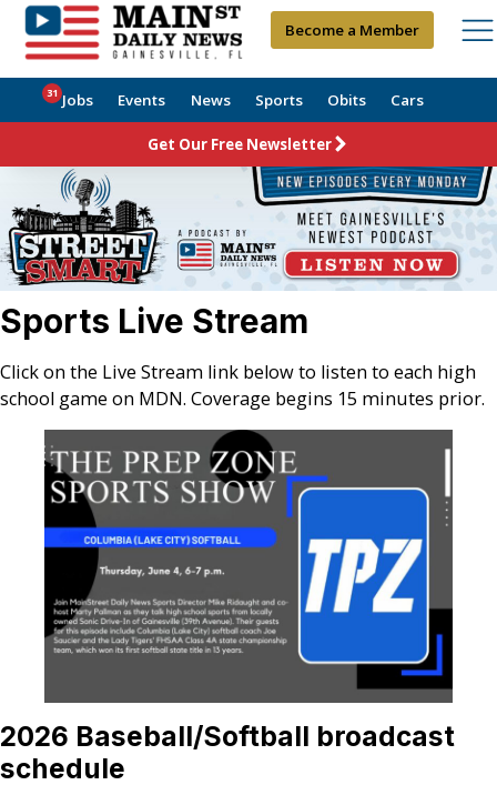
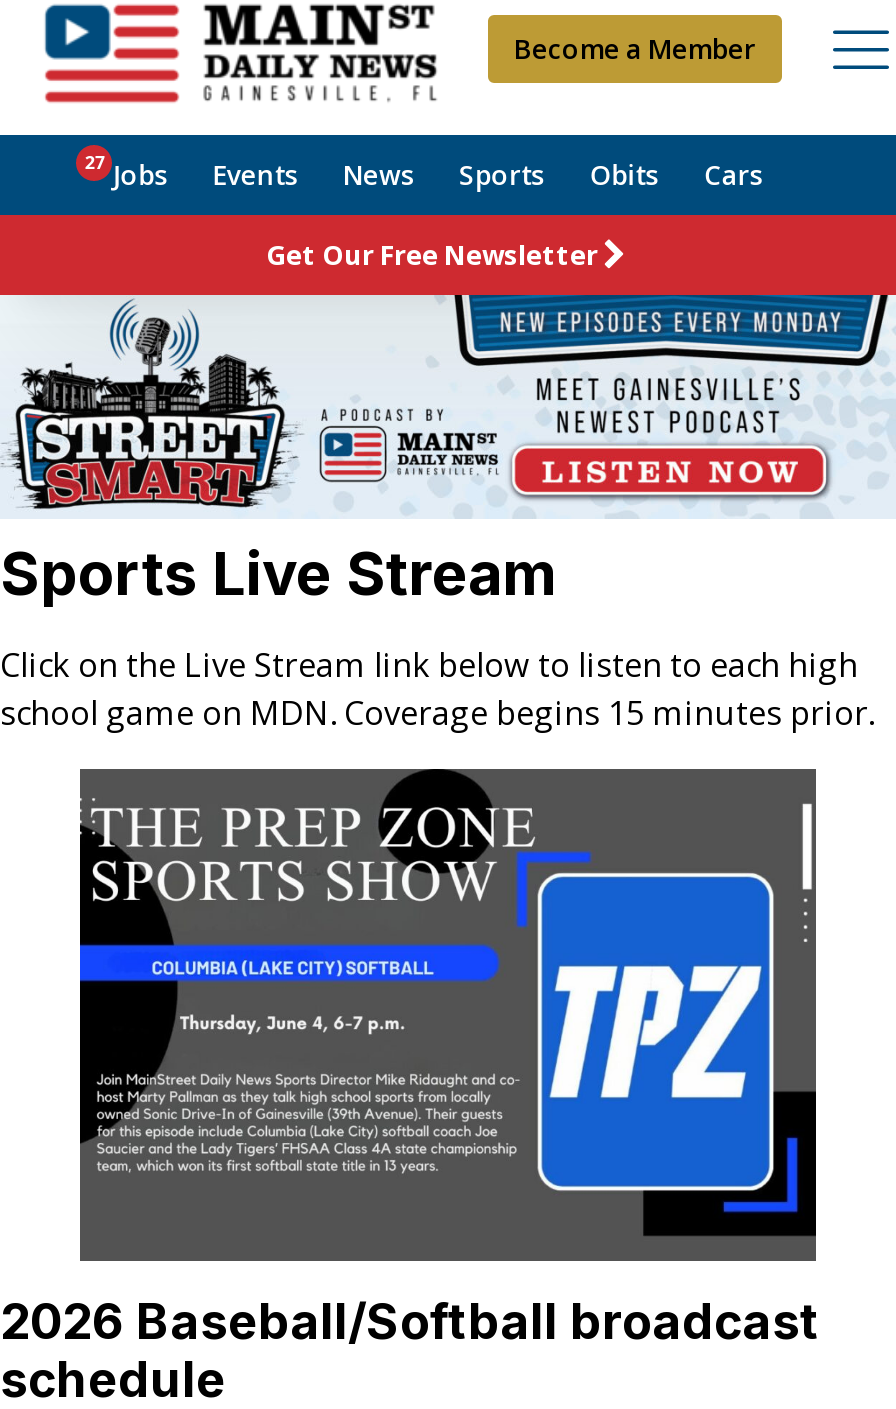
[47,85,424,110] 31 Jobs Events News Sports Obits Cars -> [85,149,764,193] 27 Jobs Events News Sports Obits Cars

